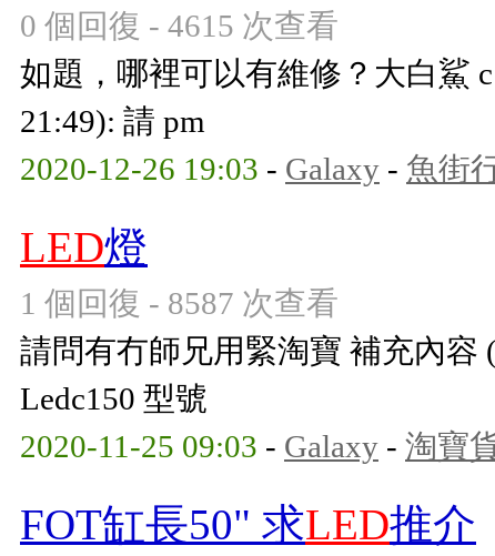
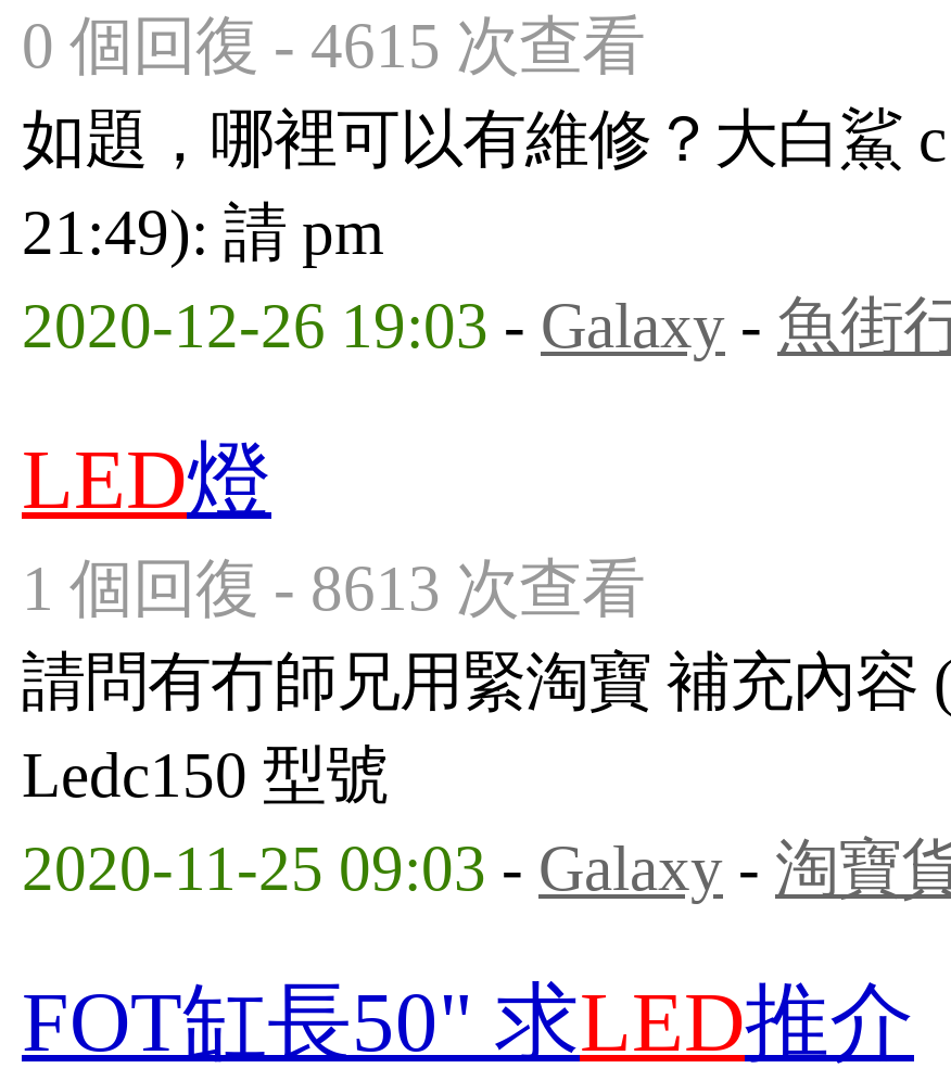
[20,285,339,321] 1 個回復 - 8587 次查看 -> [22,554,645,623] 1 個回復 - 8613 次查看

